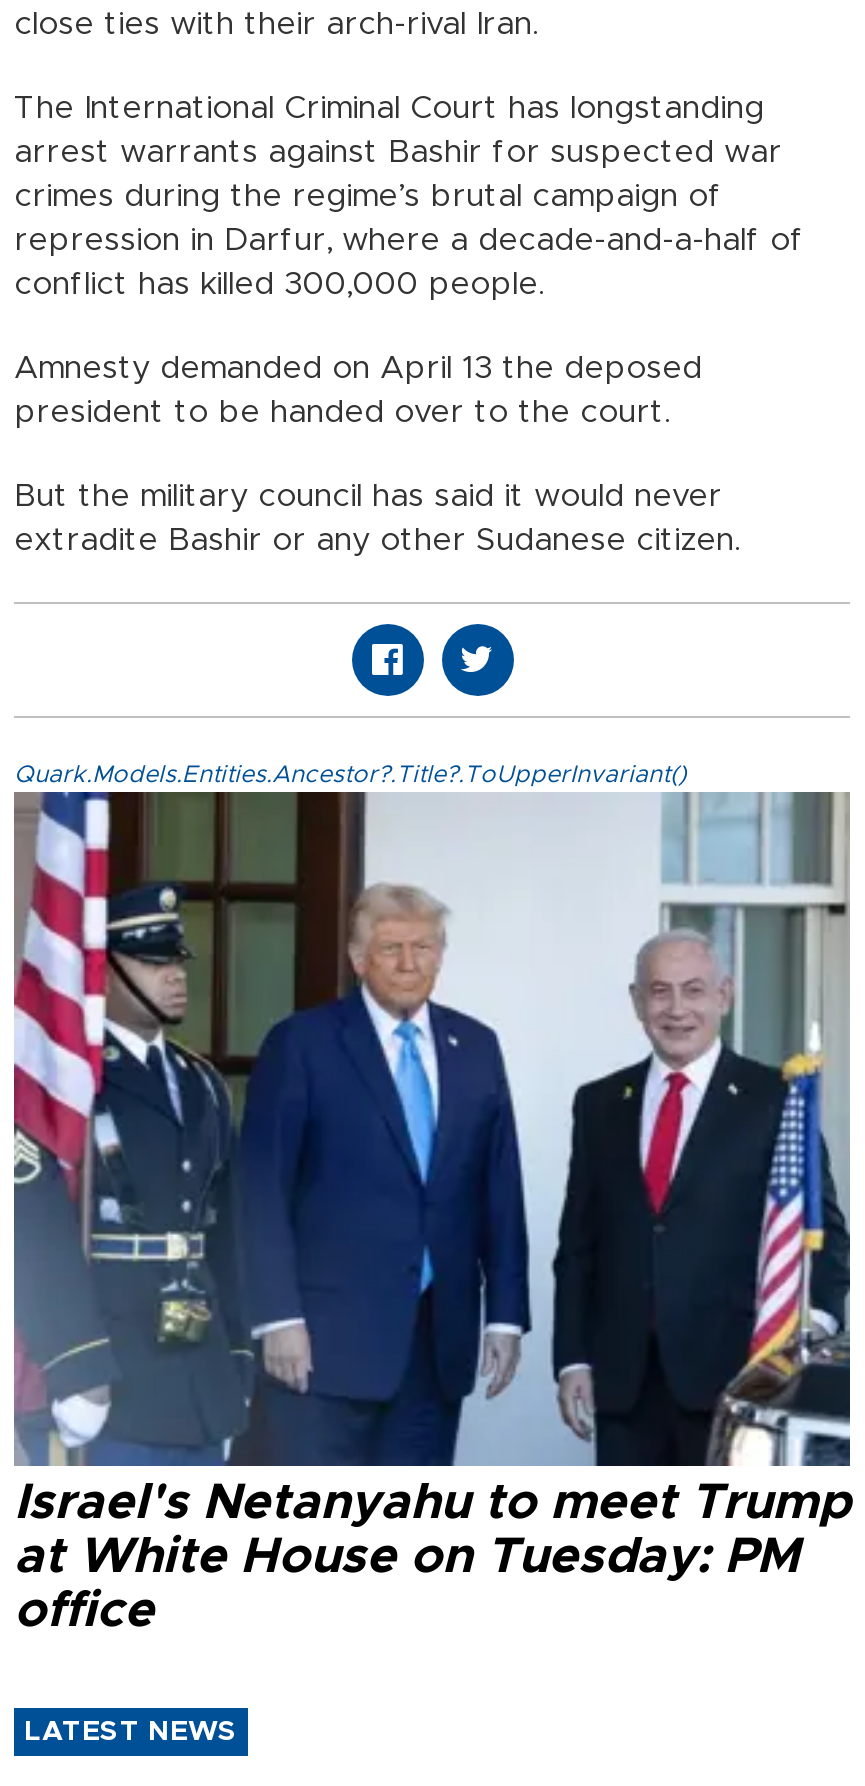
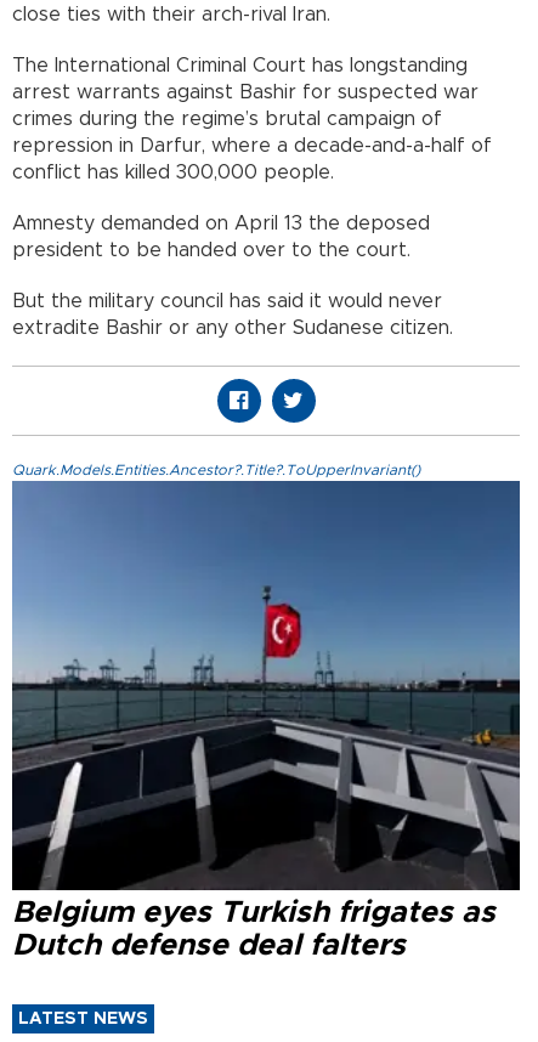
[12,790,850,1636] [image] | Israel's Netanyahu to meet Trump | at White House on Tuesday: PM | office -> [12,480,520,960] [image] | Belgium eyes Turkish frigates as | Dutch defense deal falters

